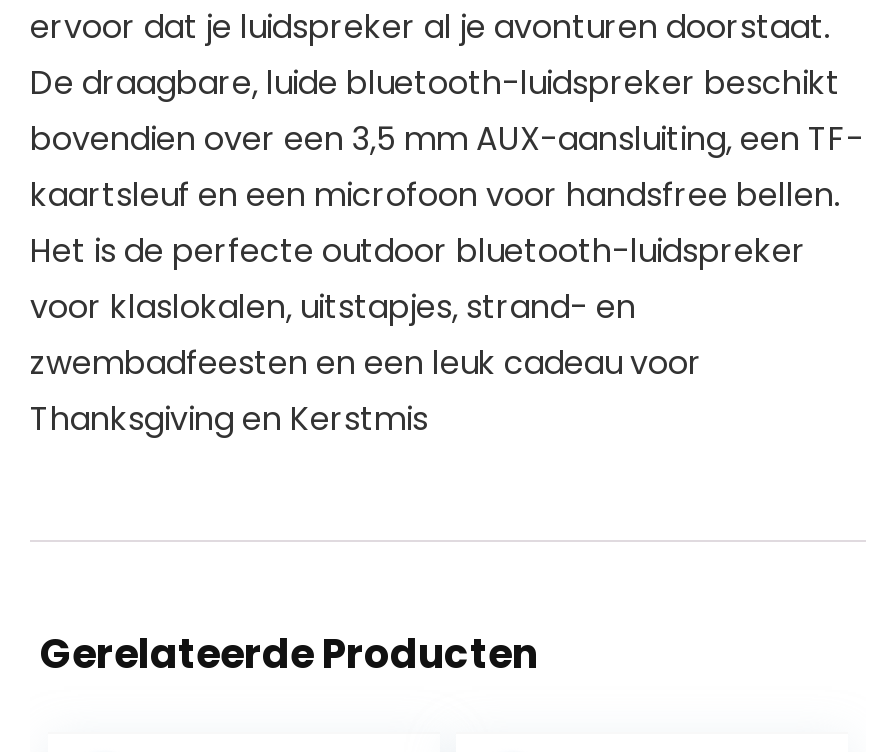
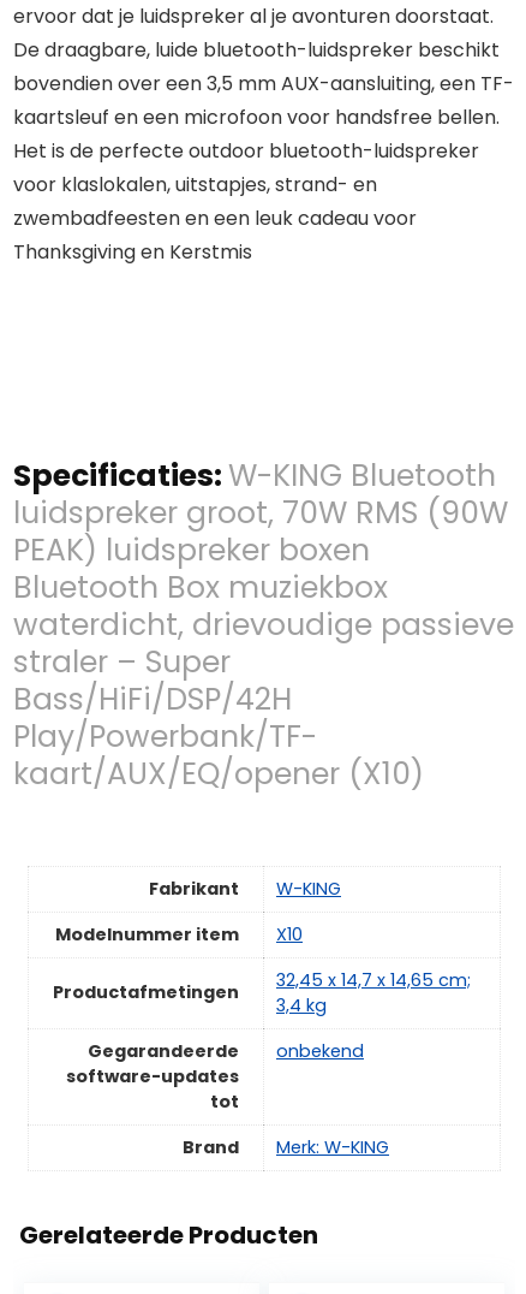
none -> [13,455,514,1113] Specificaties: W-KING Bluetooth | luidspreker groot, 70W RMS (90W | PEAK) luidspreker boxen | Bluetooth Box muziekbox | waterdicht, drievoudige passieve | straler – Super | Bass/HiFi/DSP/42H | Play/Powerbank/TF- | kaart/AUX/EQ/opener (X10) | Fabrikant | W-KING | Modelnummer item | X10 | Productafmetingen | 32,45 x 14,7 x 14,65 cm; | 3,4 kg | Gegarandeerde | software-updates | tot
none -> [183,1135,389,1159] Brand | Merk: W-KING
none -> [276,1039,364,1063] onbekend

